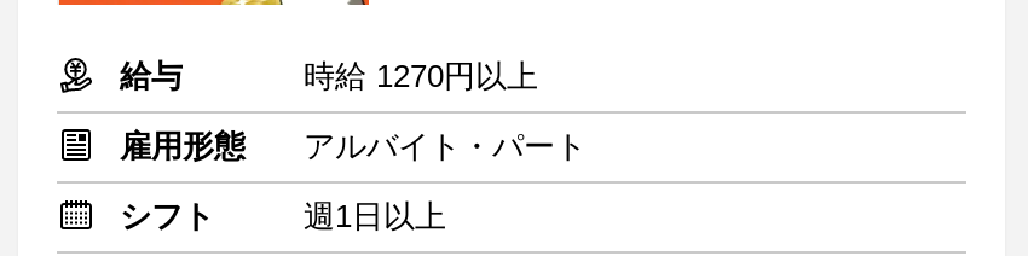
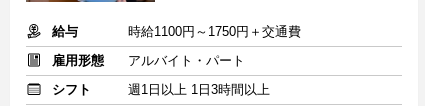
[304,58,538,94] 時給 1270円以上 -> [128,24,301,39] 時給1100円～1750円＋交通費
[304,198,446,234] 週1日以上 -> [128,82,270,97] 週1日以上 1日3時間以上

